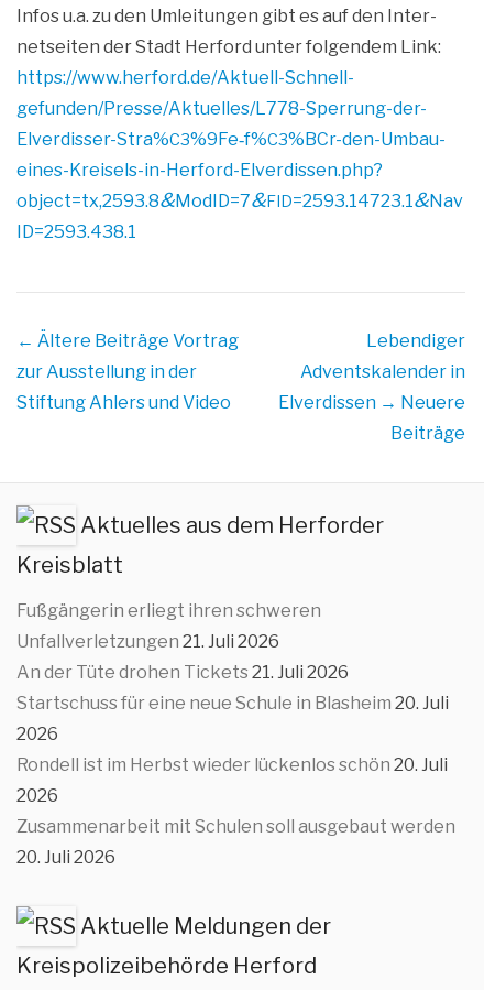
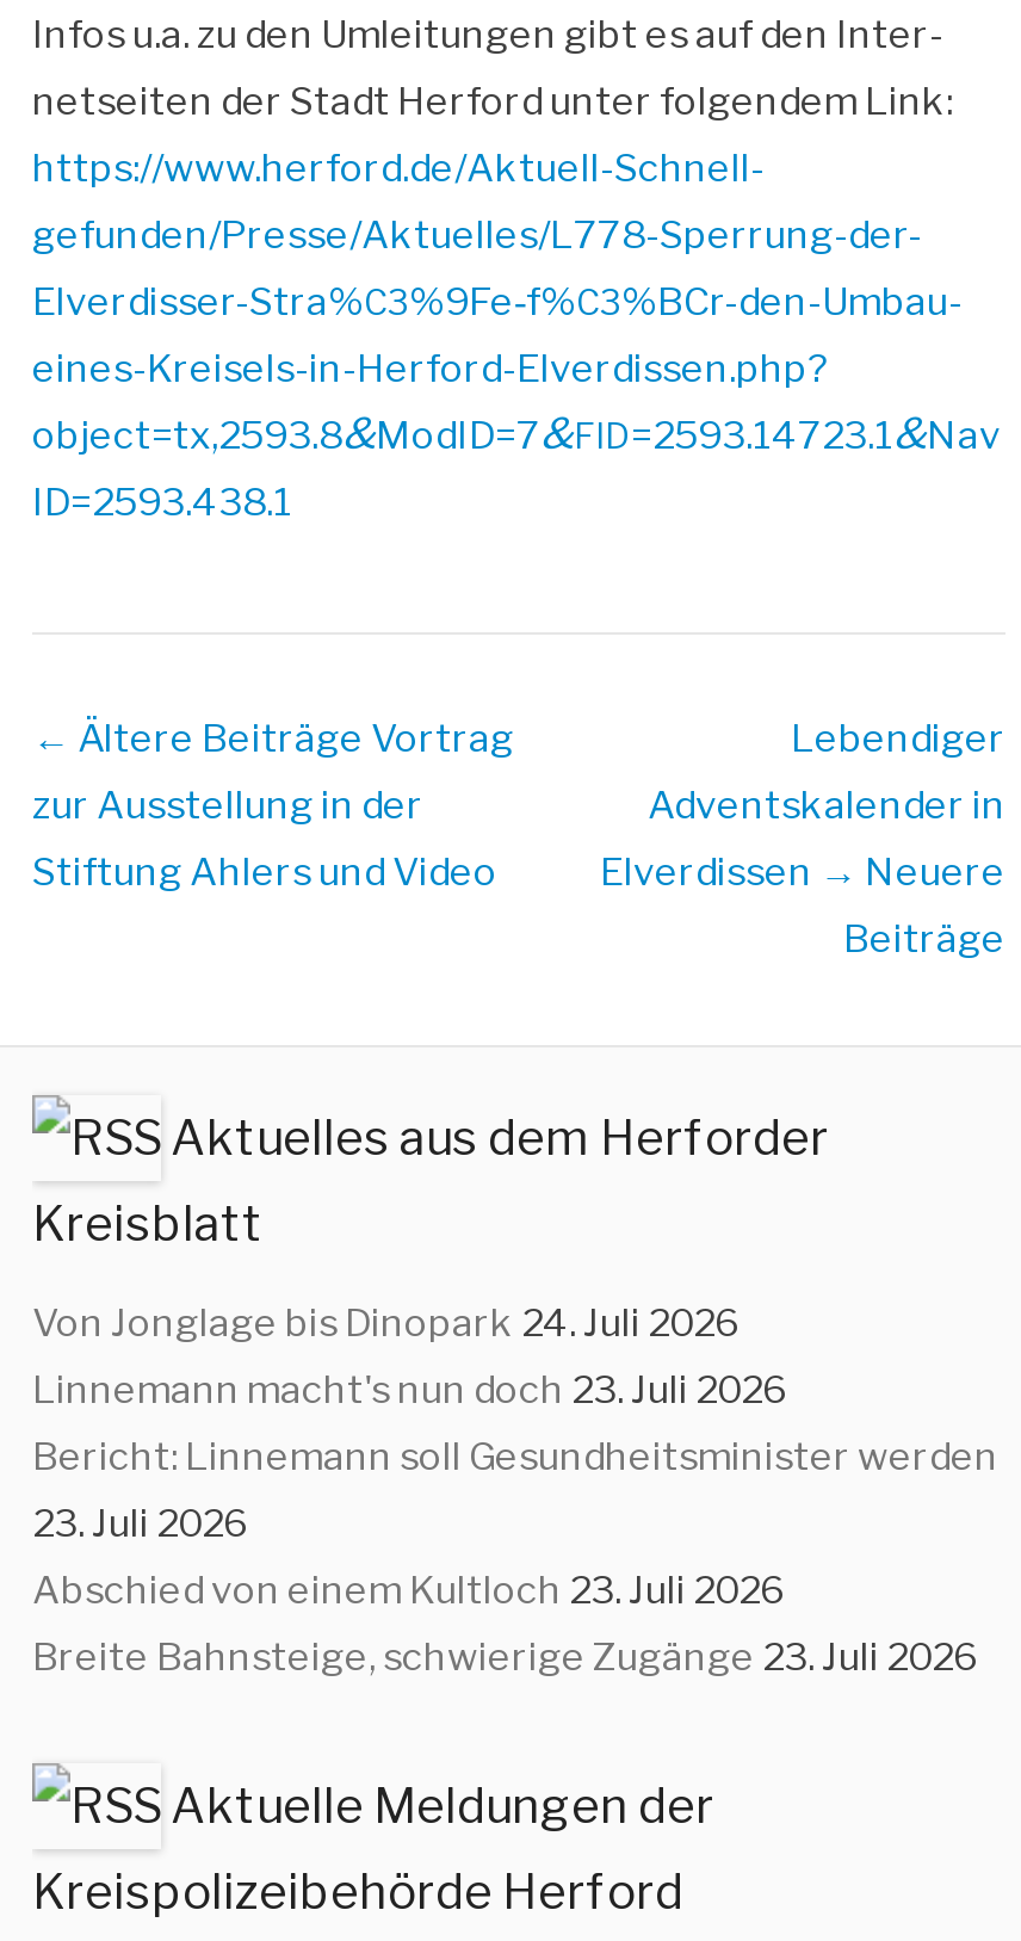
[16,600,455,868] Fußgängerin erliegt ihren schweren | Unfallverletzungen 21. Juli 2026 | An der Tüte drohen Tickets 21. Juli 2026 | Startschuss für eine neue Schule in Blasheim 20. Juli | 2026 | Rondell ist im Herbst wieder lückenlos schön 20. Juli | 2026 | Zusammenarbeit mit Schulen soll ausgebaut werden | 20. Juli 2026 -> [32,1300,998,1679] Von Jonglage bis Dinopark 24. Juli 2026 | Linnemann macht's nun doch 23. Juli 2026 | Bericht: Linnemann soll Gesundheitsminister werden | 23. Juli 2026 | Abschied von einem Kultloch 23. Juli 2026 | Breite Bahnsteige, schwierige Zugänge 23. Juli 2026

